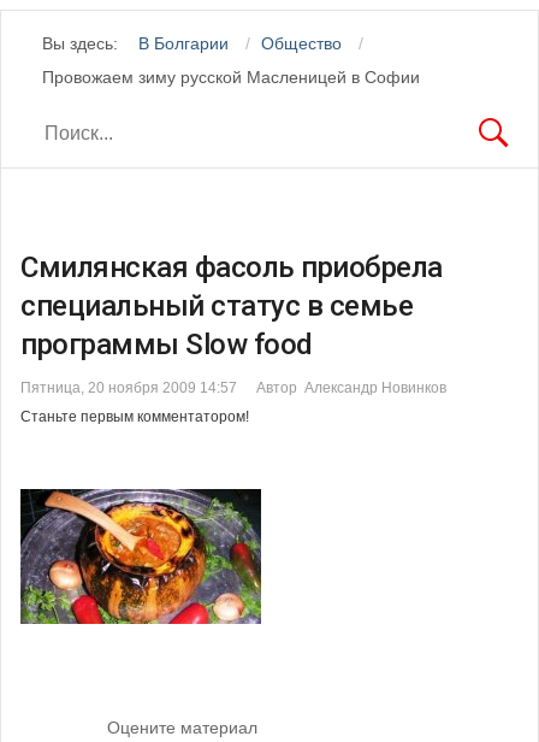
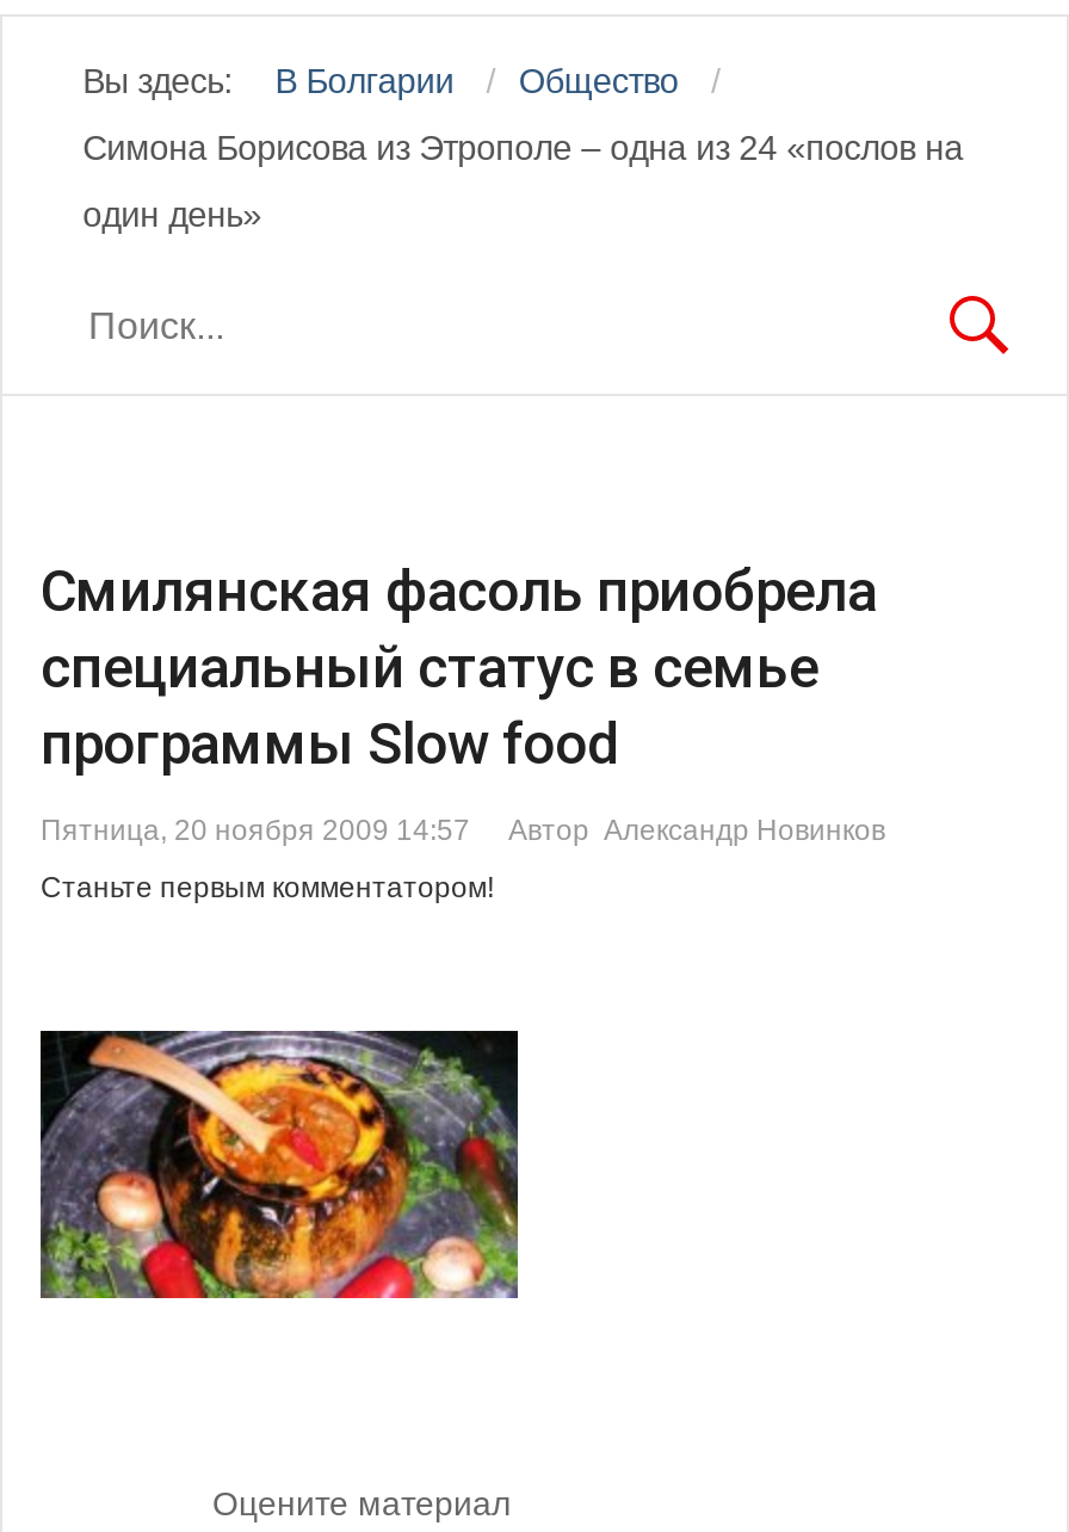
[42,67,419,86] Провожаем зиму русской Масленицей в Софии -> [83,128,963,233] Симона Борисова из Этрополе – одна из 24 «послов на | один день»

